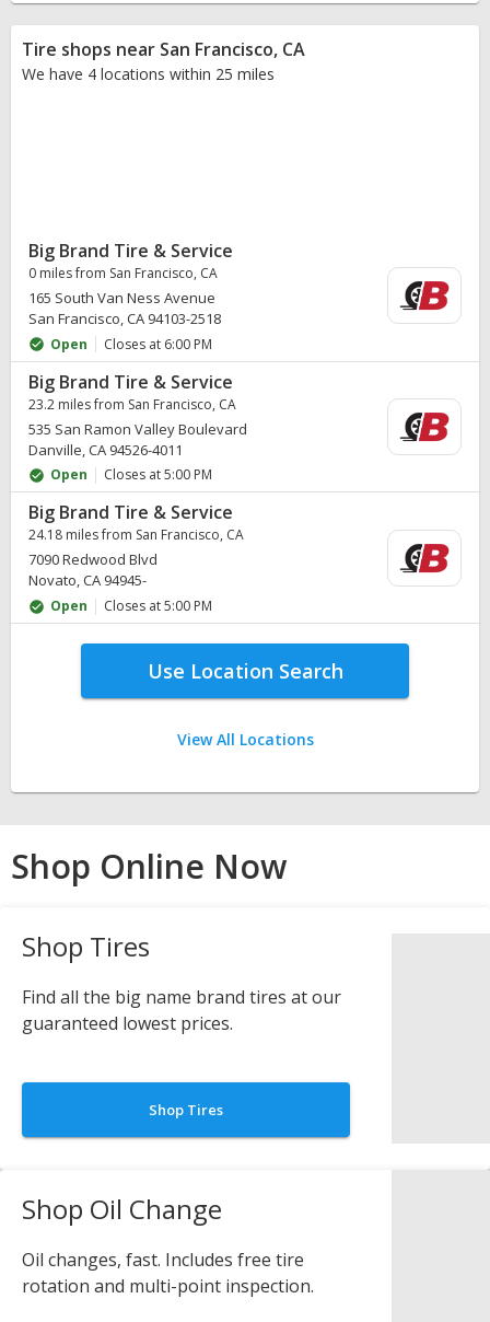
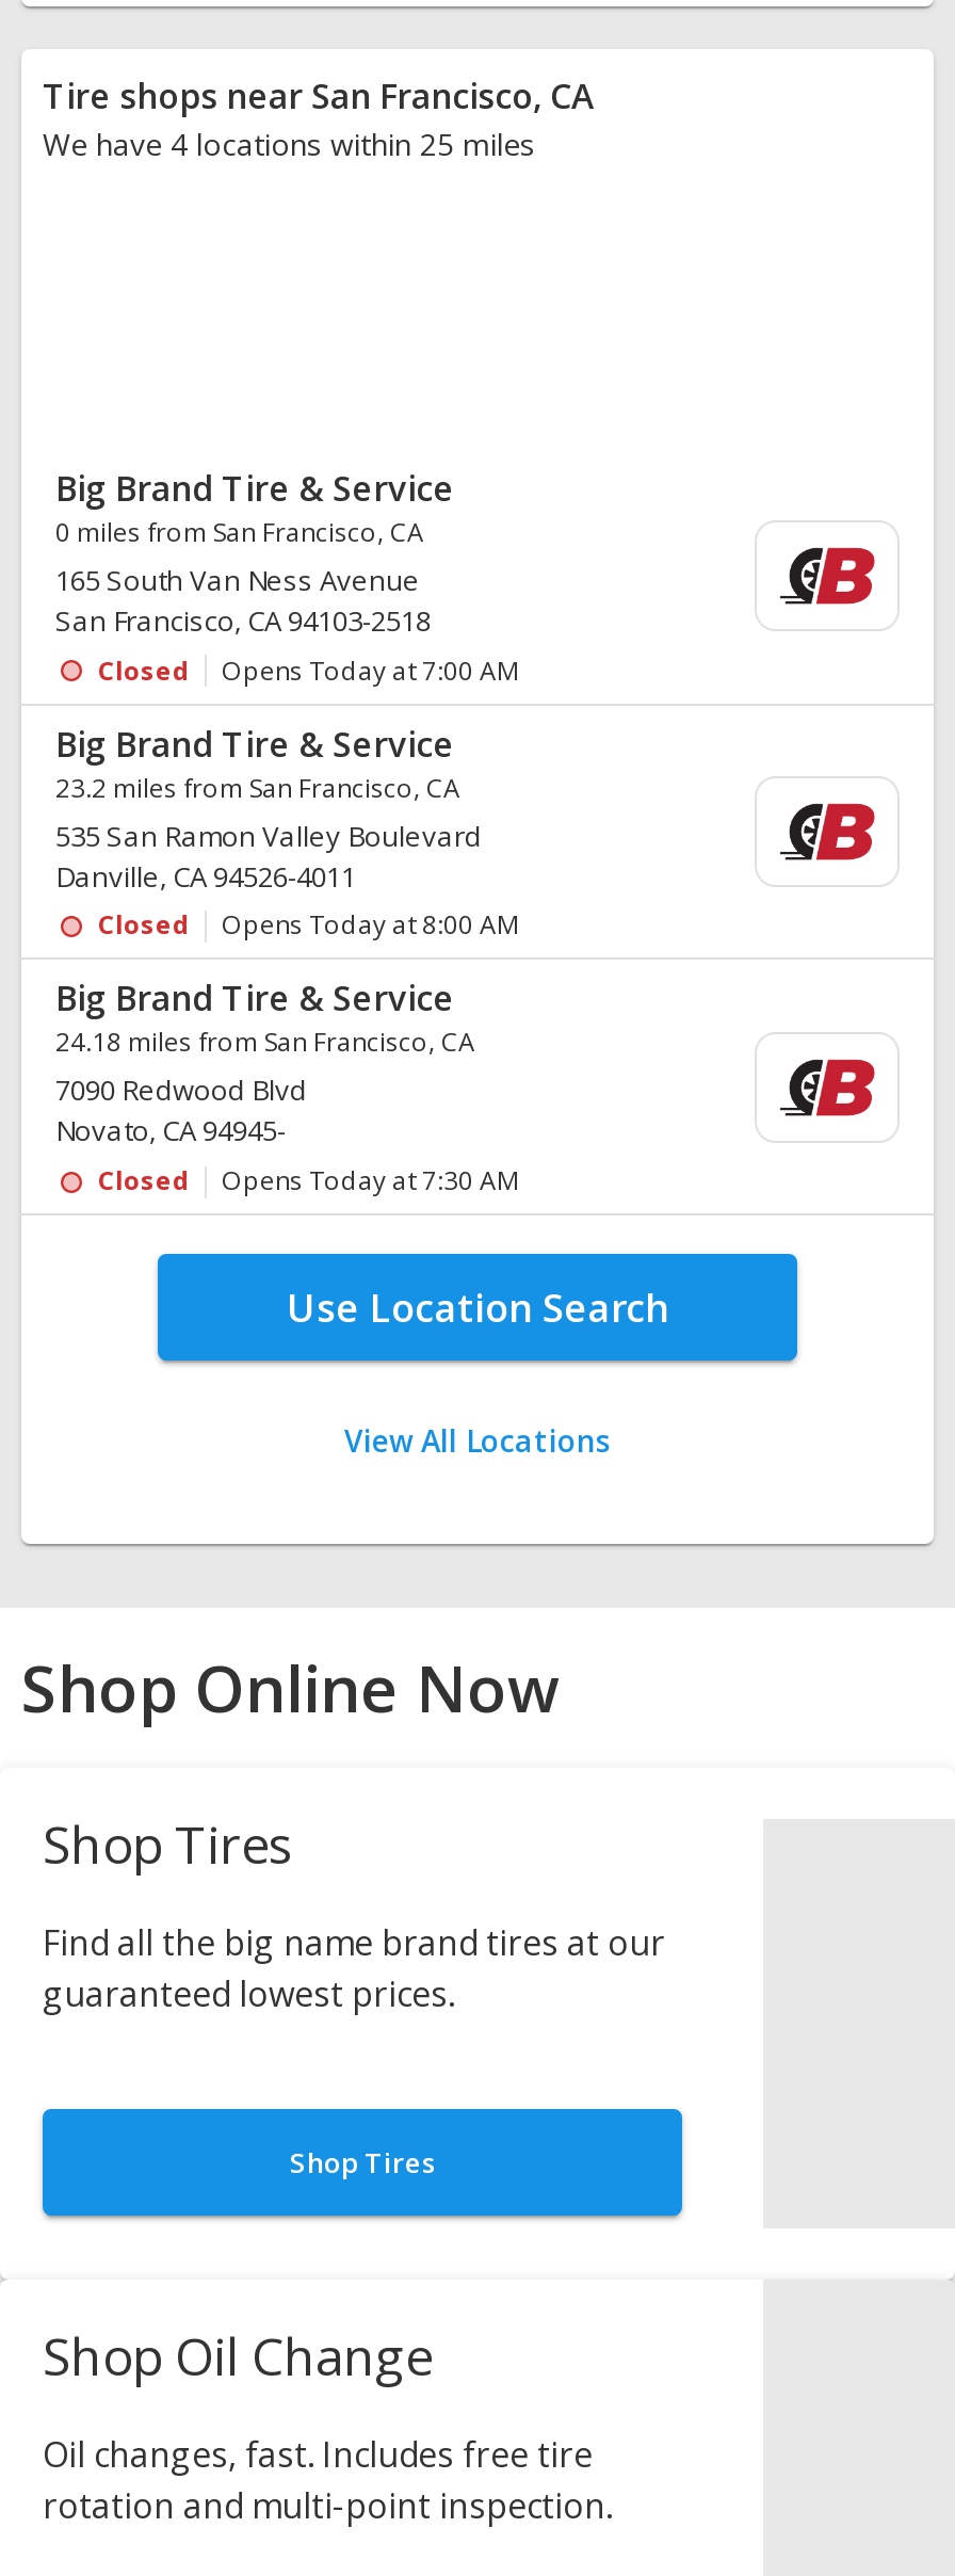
[50,334,212,353] Open | Closes at 6:00 PM -> [98,651,518,688] Closed | Opens Today at 7:00 AM
[50,465,212,484] Open | Closes at 5:00 PM -> [98,907,518,943] Closed | Opens Today at 8:00 AM
[50,596,212,615] Open | Closes at 5:00 PM -> [98,1162,518,1198] Closed | Opens Today at 7:30 AM

